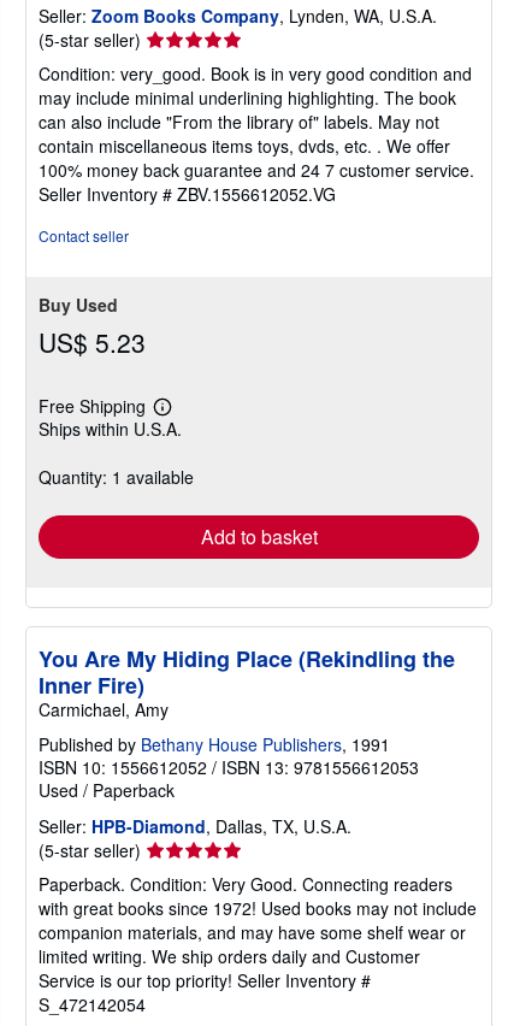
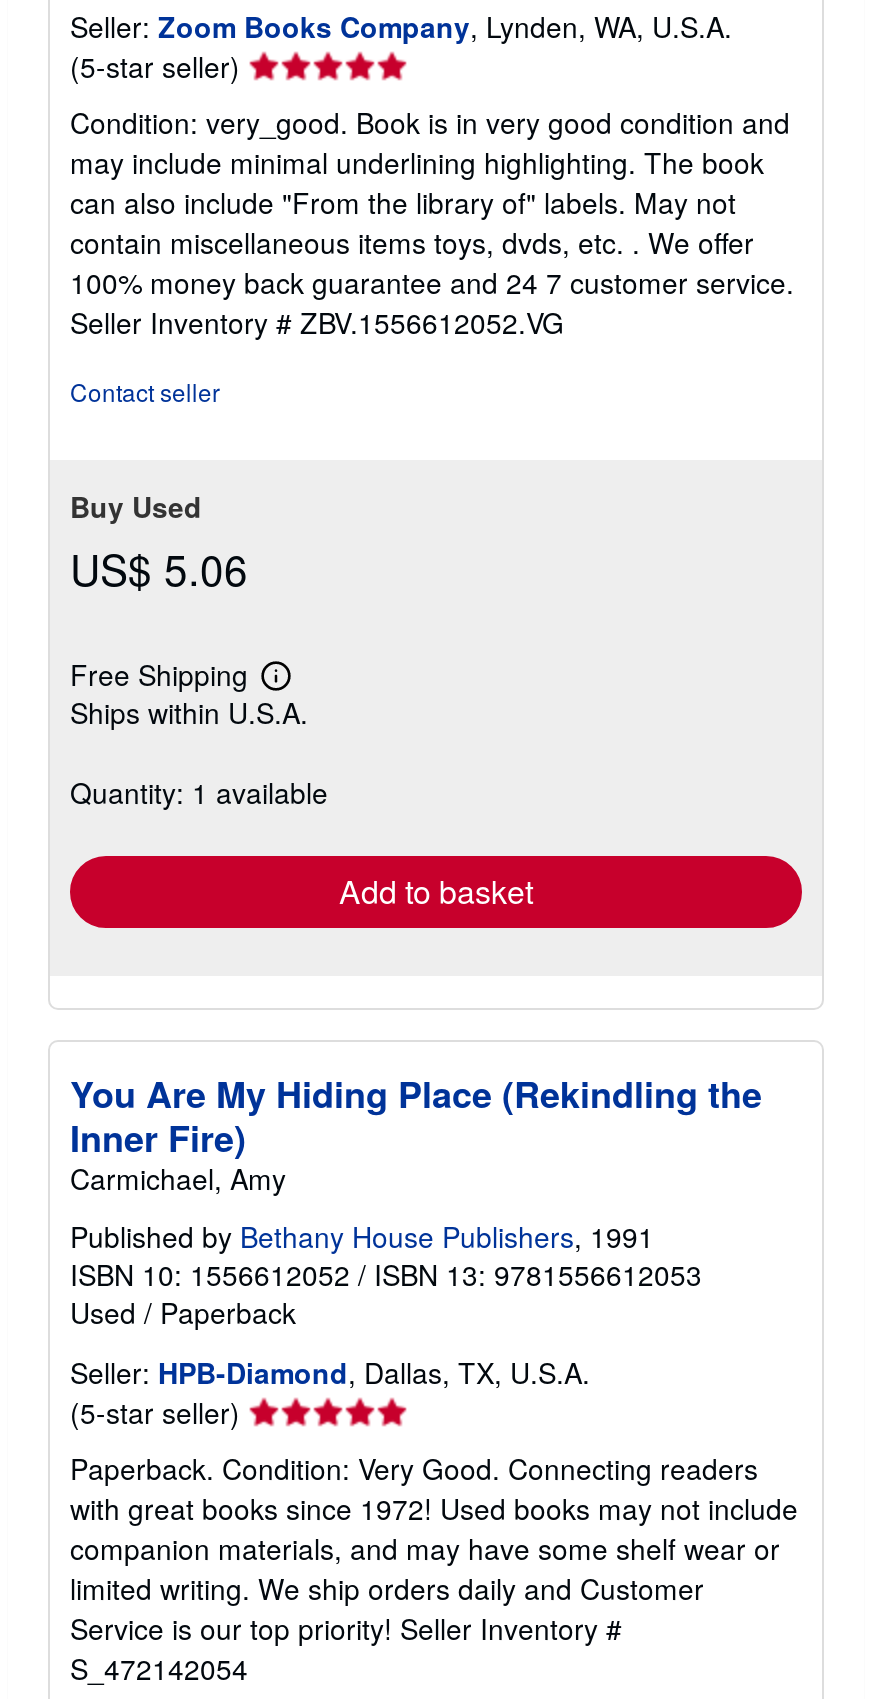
[39,324,146,360] US$ 5.23 -> [70,538,248,598] US$ 5.06

